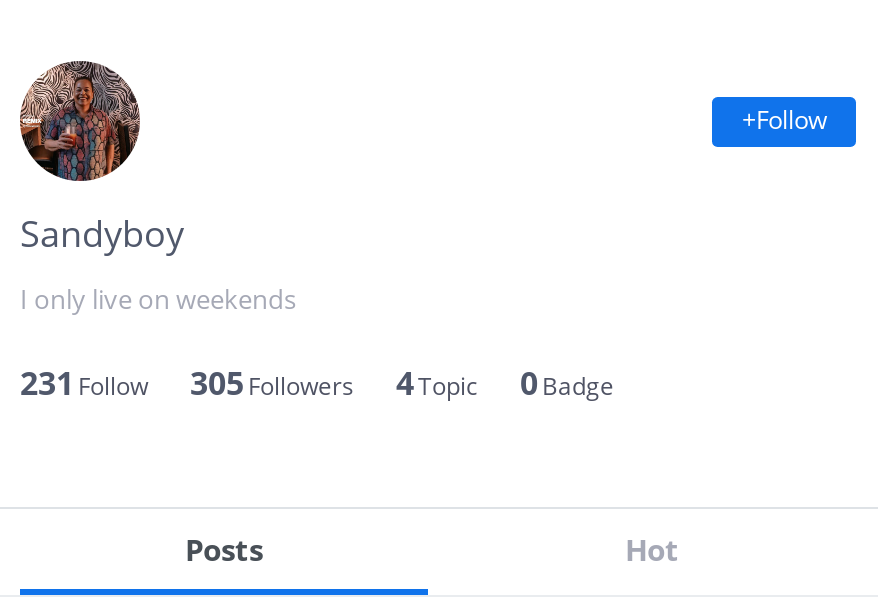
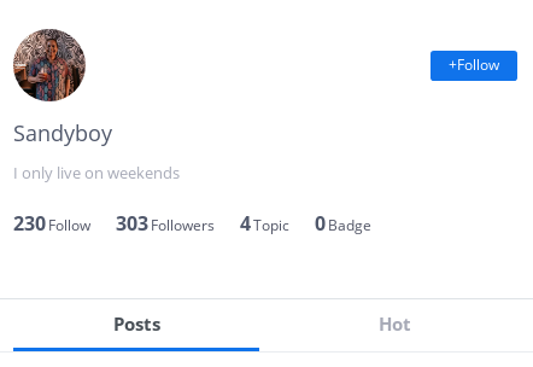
[20,361,148,405] 231 Follow -> [13,210,90,237] 230 Follow
[190,361,354,405] 305 Followers -> [116,210,215,237] 303 Followers

